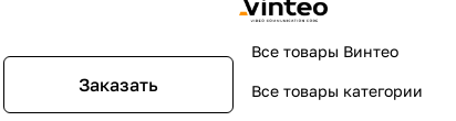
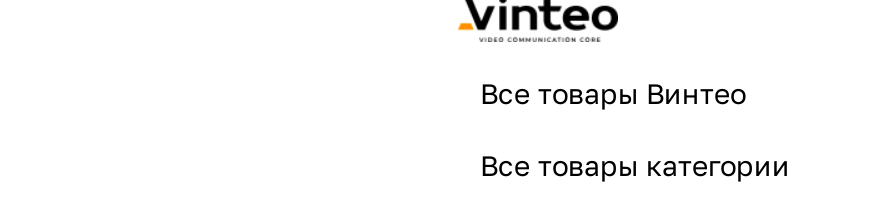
[79,73,158,95] Заказать -> none

